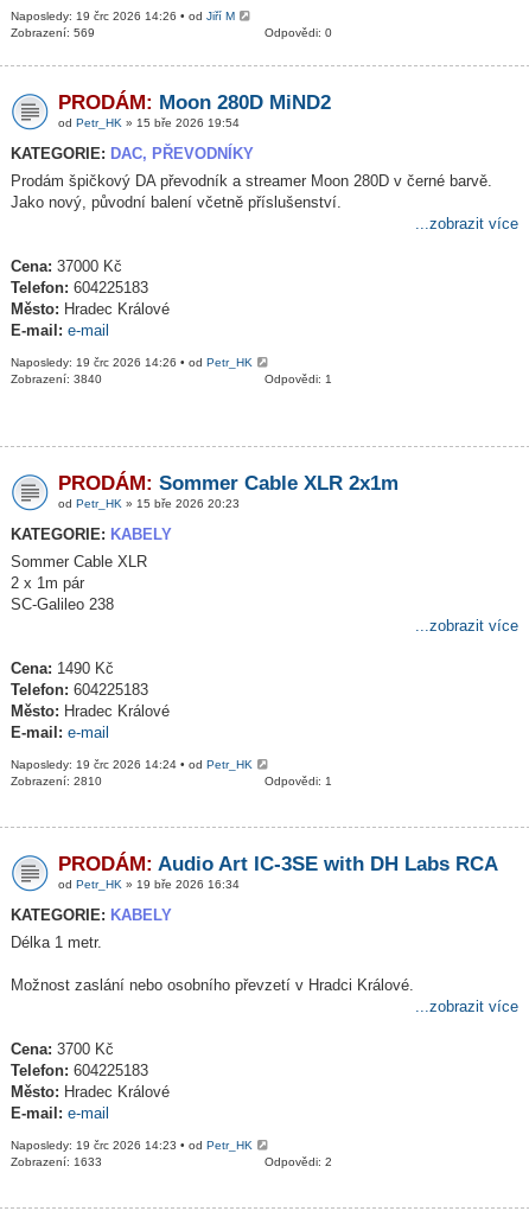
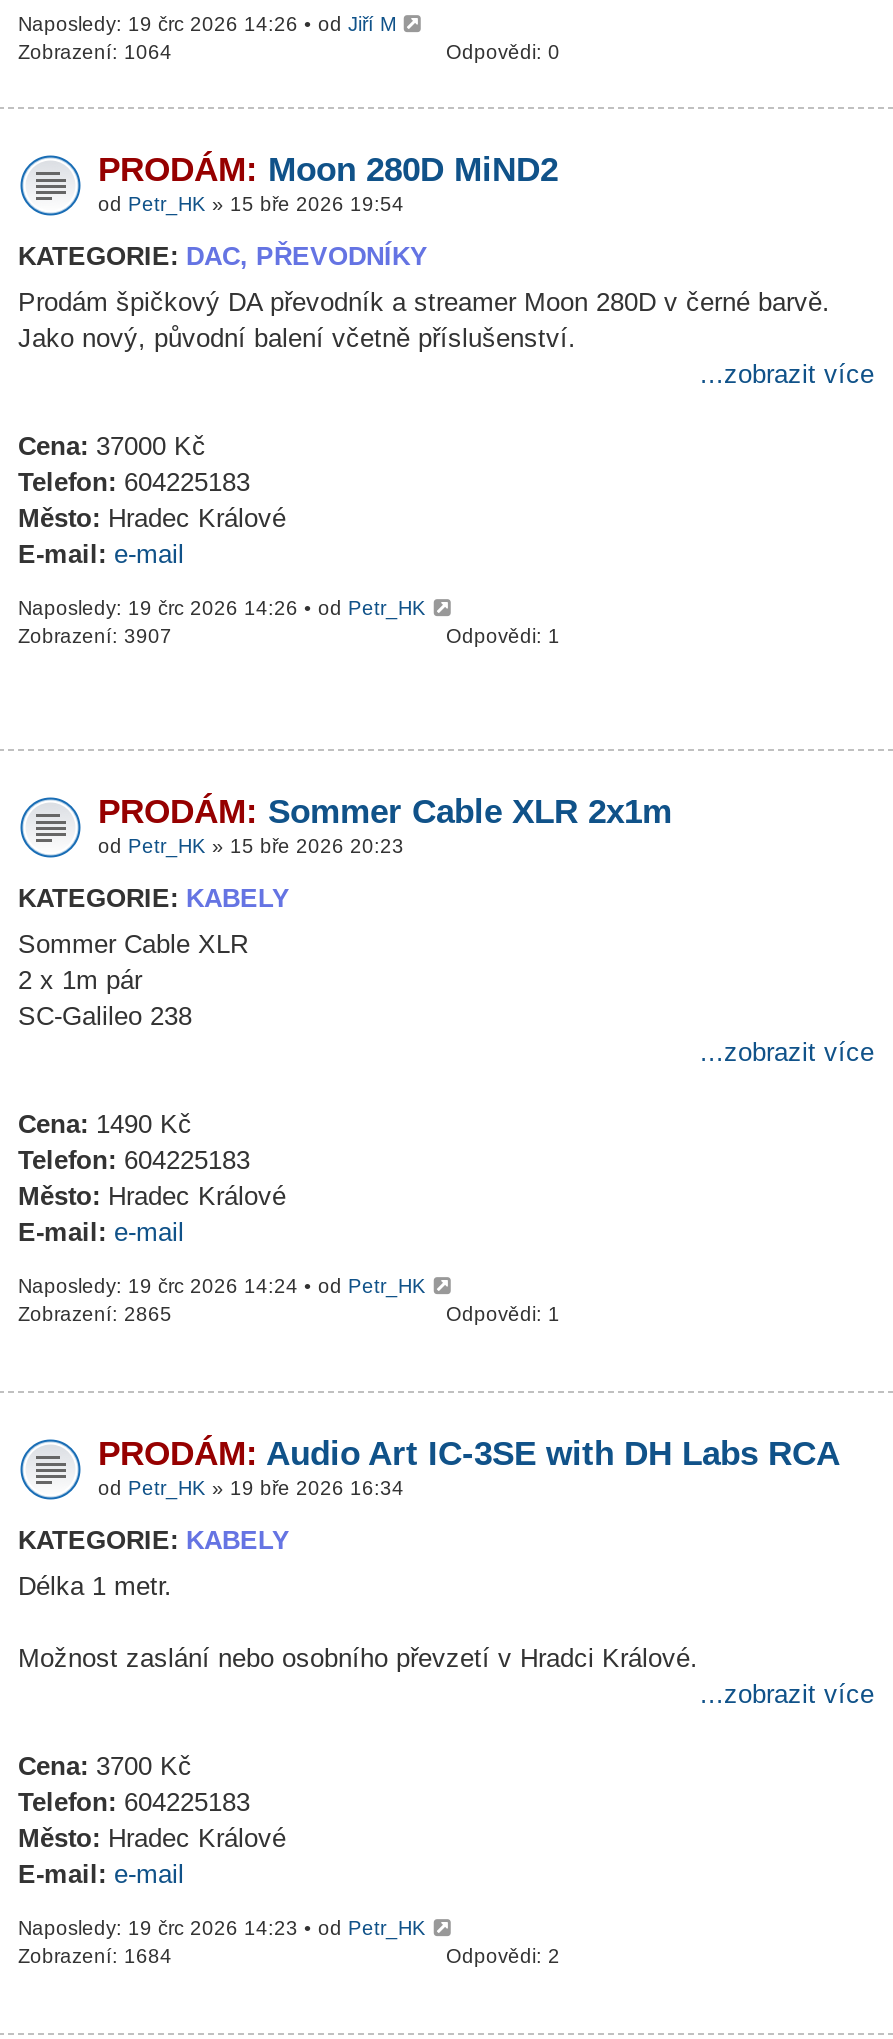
[11,26,95,39] Zobrazení: 569 -> [18,41,172,63] Zobrazení: 1064
[11,372,102,385] Zobrazení: 3840 -> [18,625,172,647] Zobrazení: 3907
[11,775,102,788] Zobrazení: 2810 -> [18,1303,172,1325] Zobrazení: 2865
[11,1155,102,1168] Zobrazení: 1633 -> [18,1945,172,1967] Zobrazení: 1684

